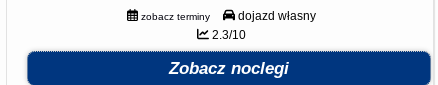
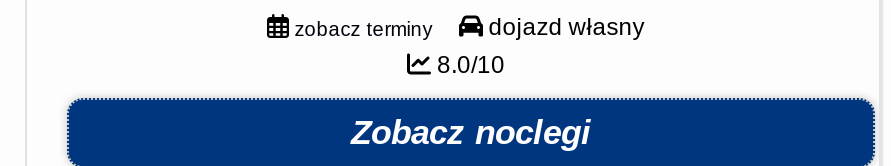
[209,27,246,41] 2.3/10 -> [431,51,505,79] 8.0/10

